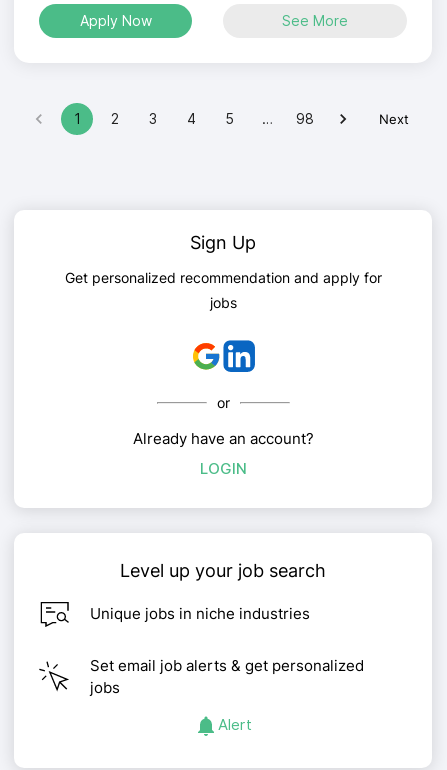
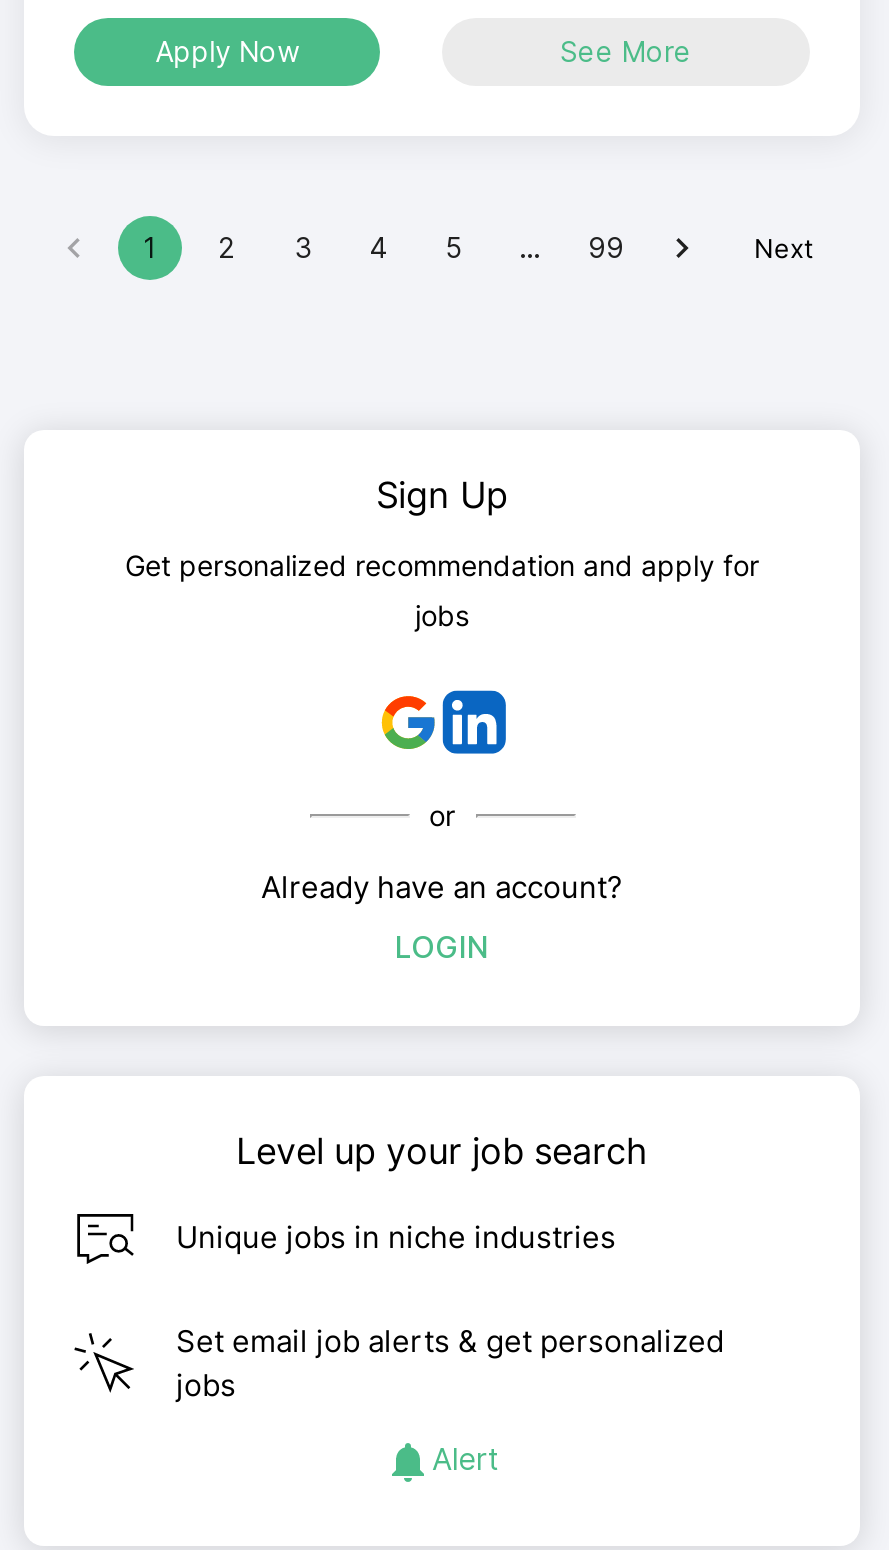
[296,110,314,127] 98 -> [588,230,624,264] 99

